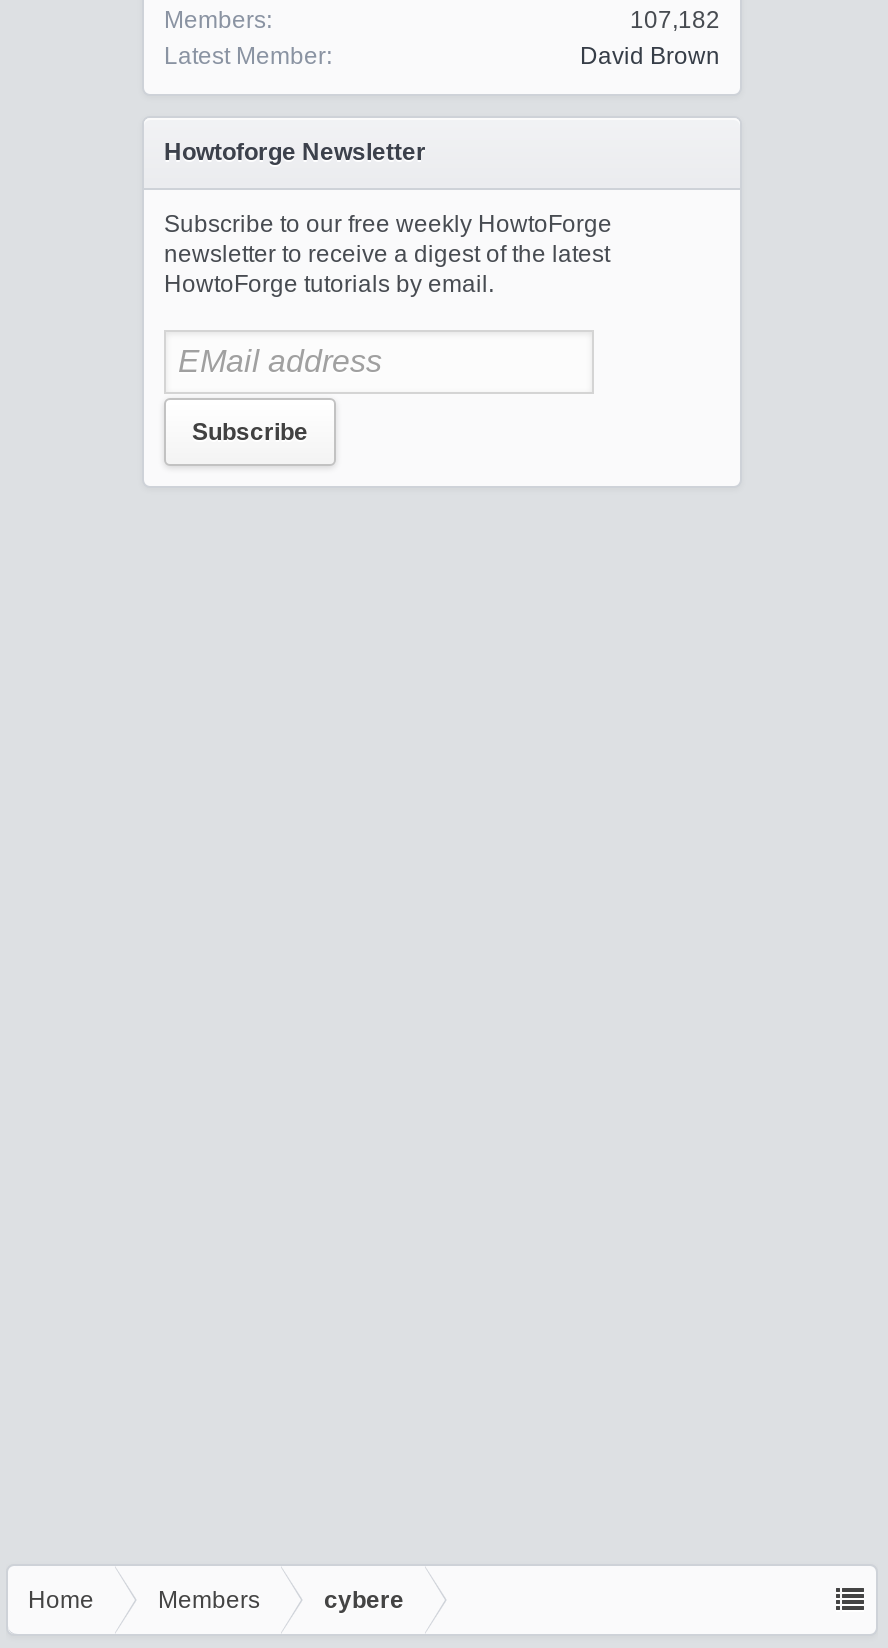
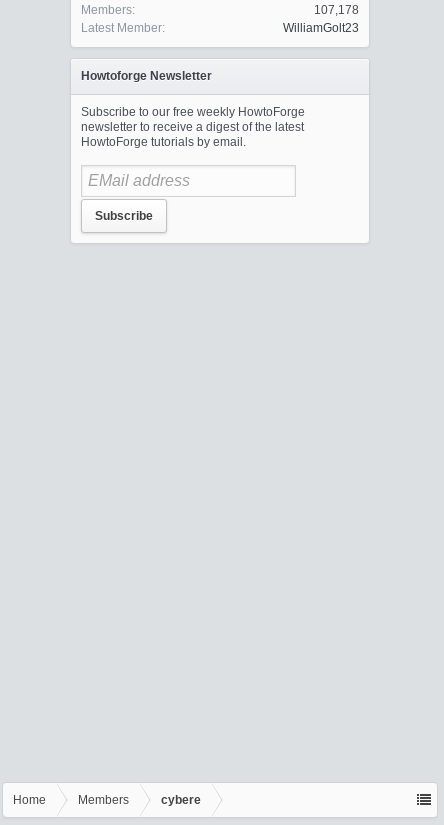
[630,6,720,34] 107,182 -> [314,3,359,17] 107,178
[580,42,720,70] David Brown -> [283,21,359,35] WilliamGolt23

